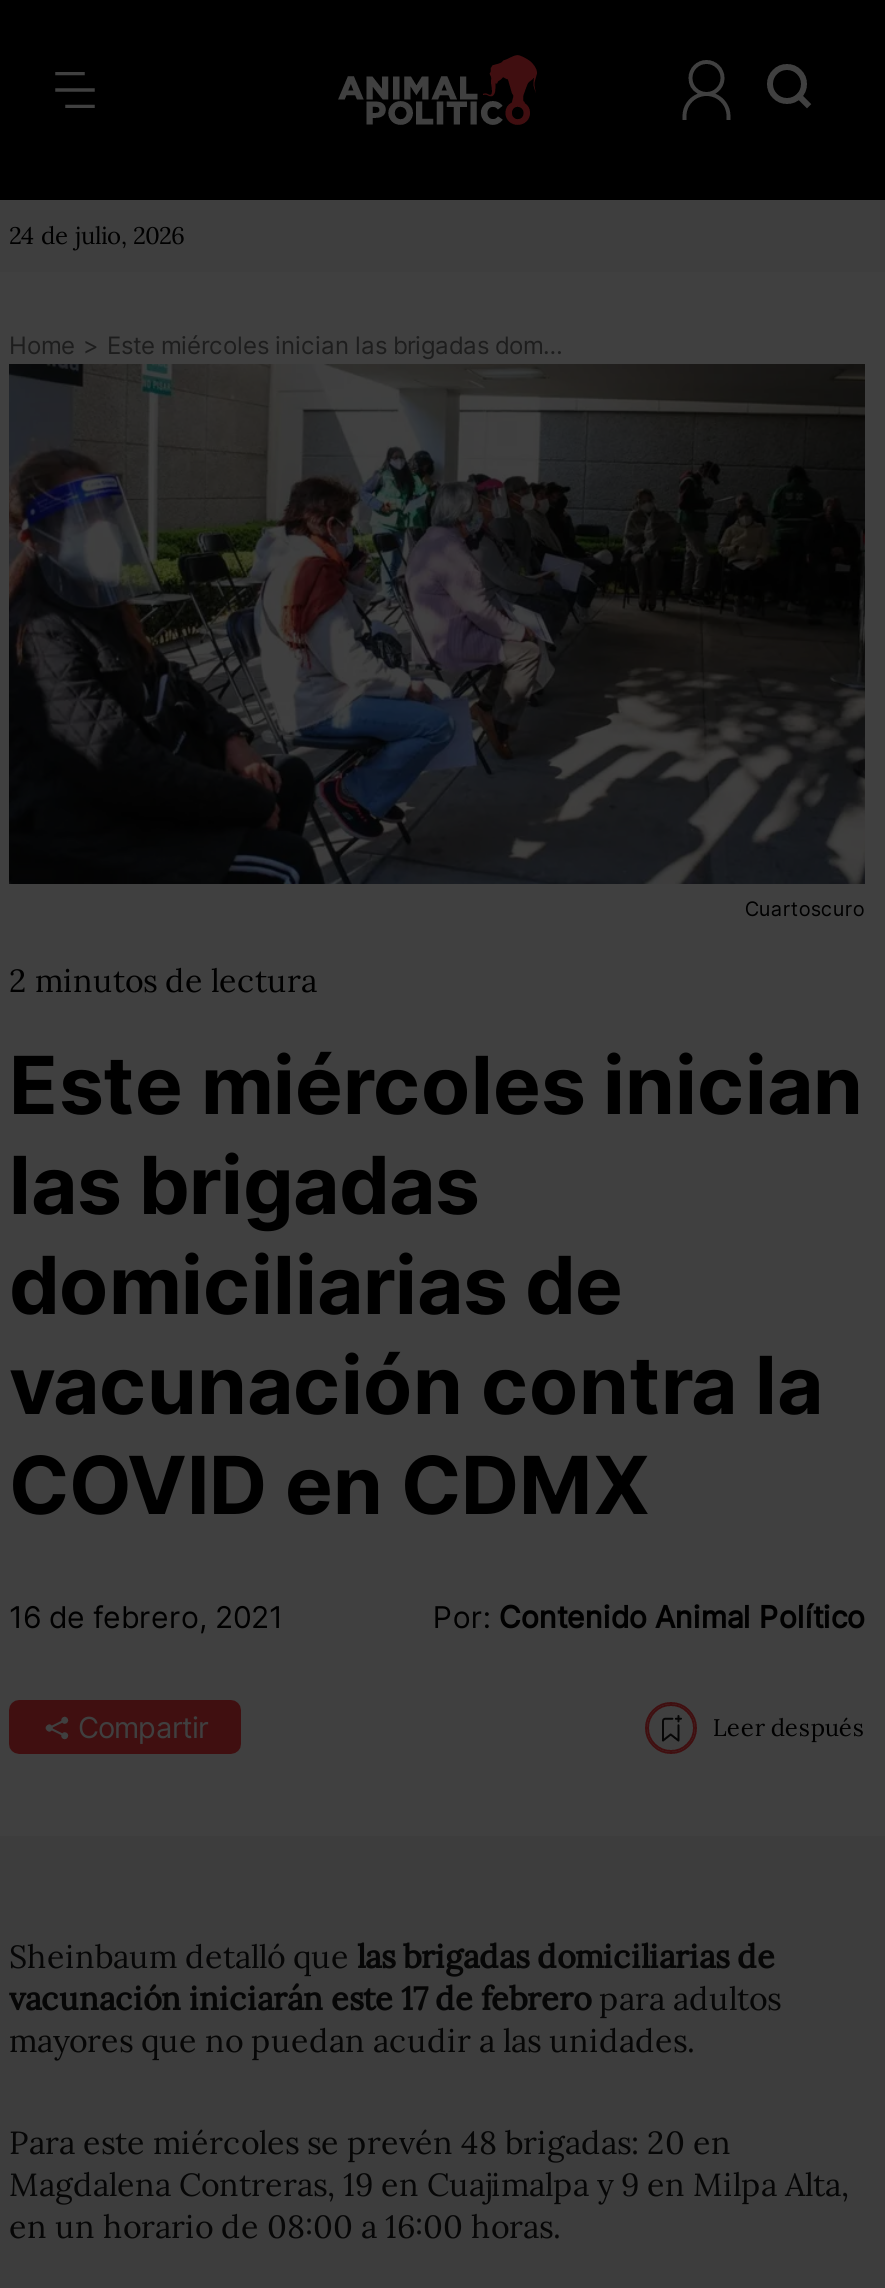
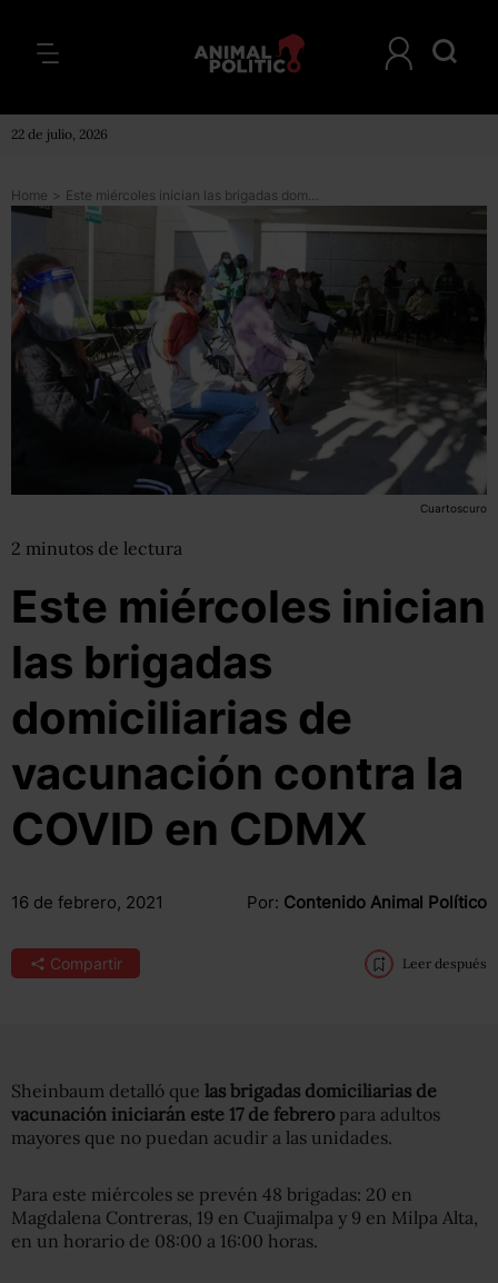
[9,220,185,250] 24 de julio, 2026 -> [11,126,108,142] 22 de julio, 2026

